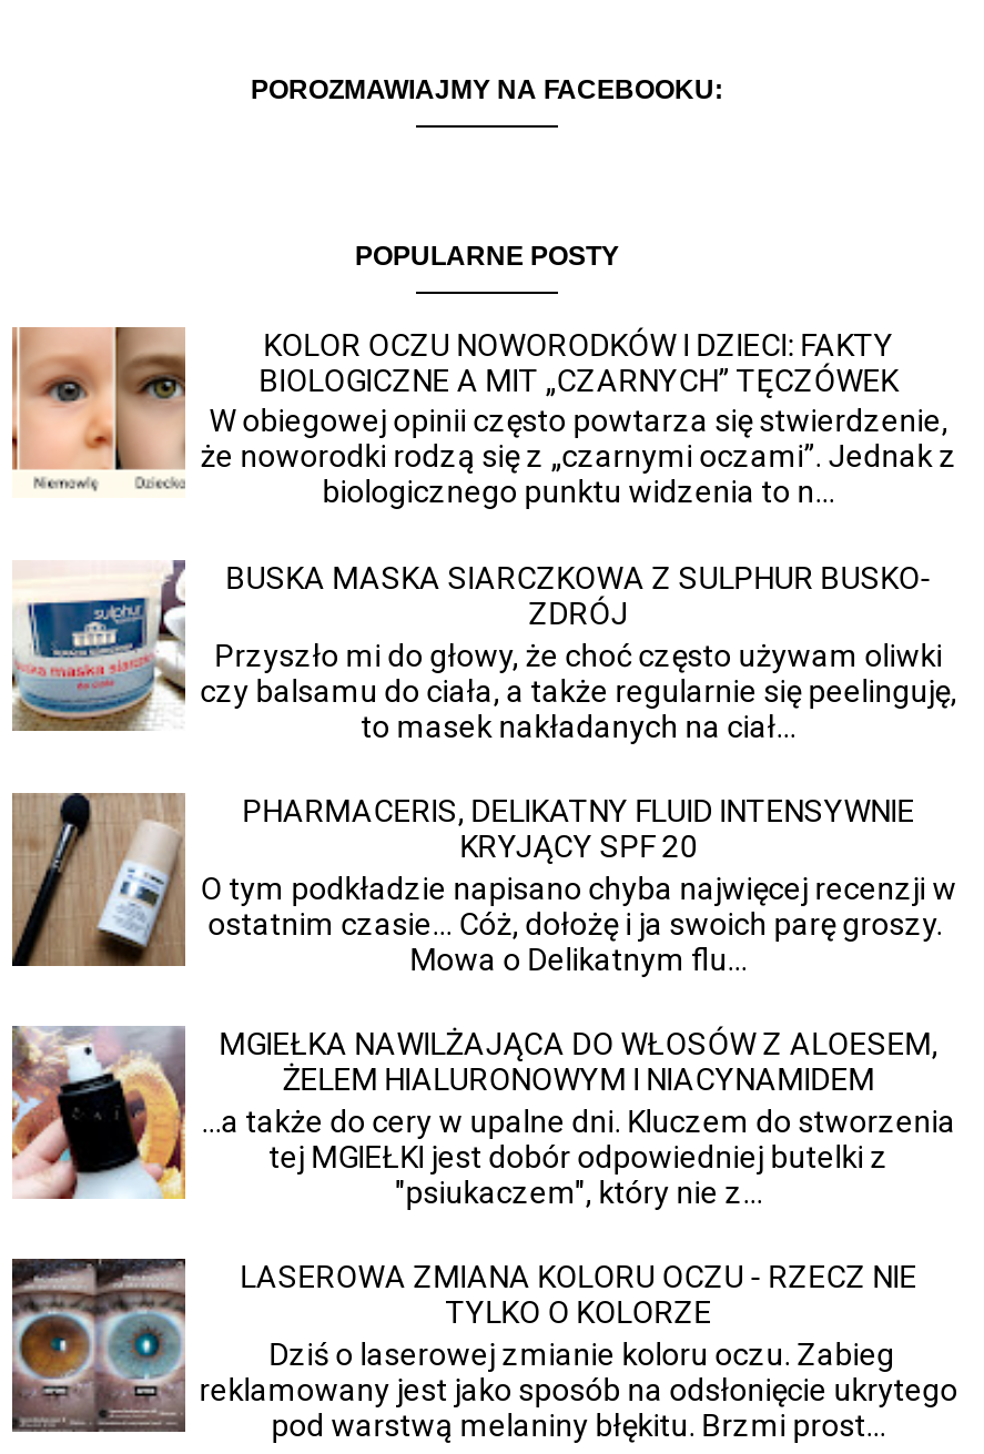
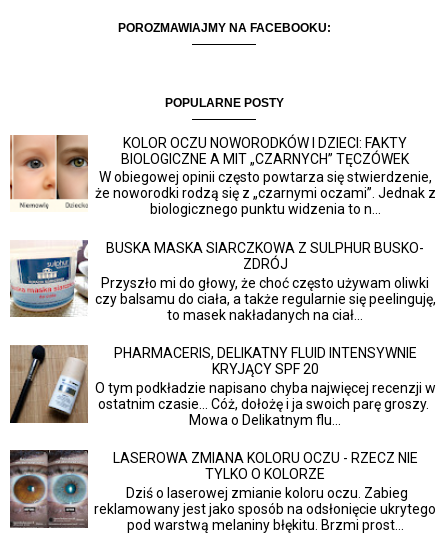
[12,1026,956,1210] [image] | MGIEŁKA NAWILŻAJĄCA DO WŁOSÓW Z ALOESEM, | ŻELEM HIALURONOWYM I NIACYNAMIDEM | ...a także do cery w upalne dni. Kluczem do stworzenia | tej MGIEŁKI jest dobór odpowiedniej butelki z | "psiukaczem", który nie z... -> none

